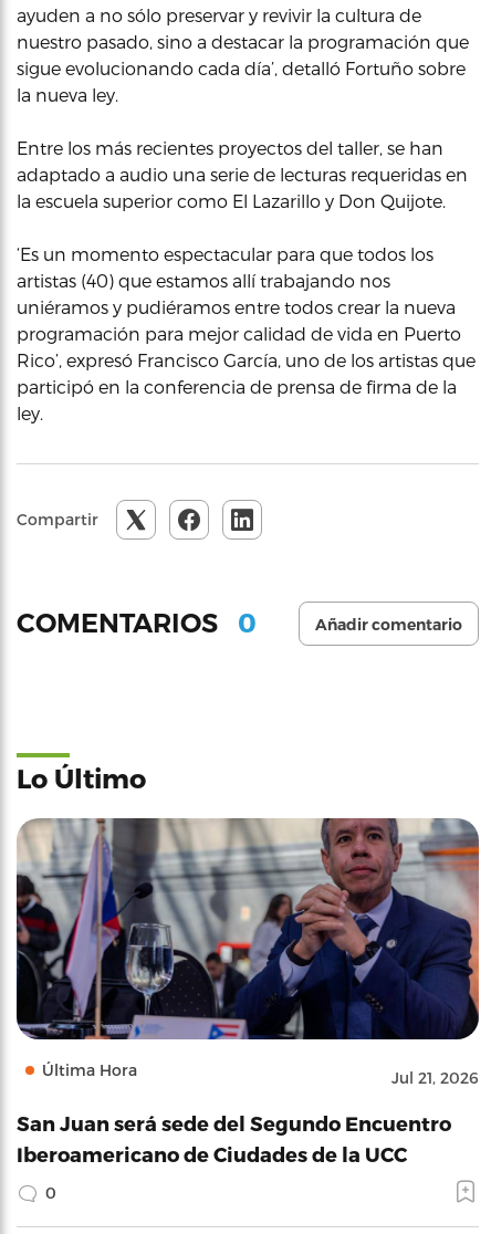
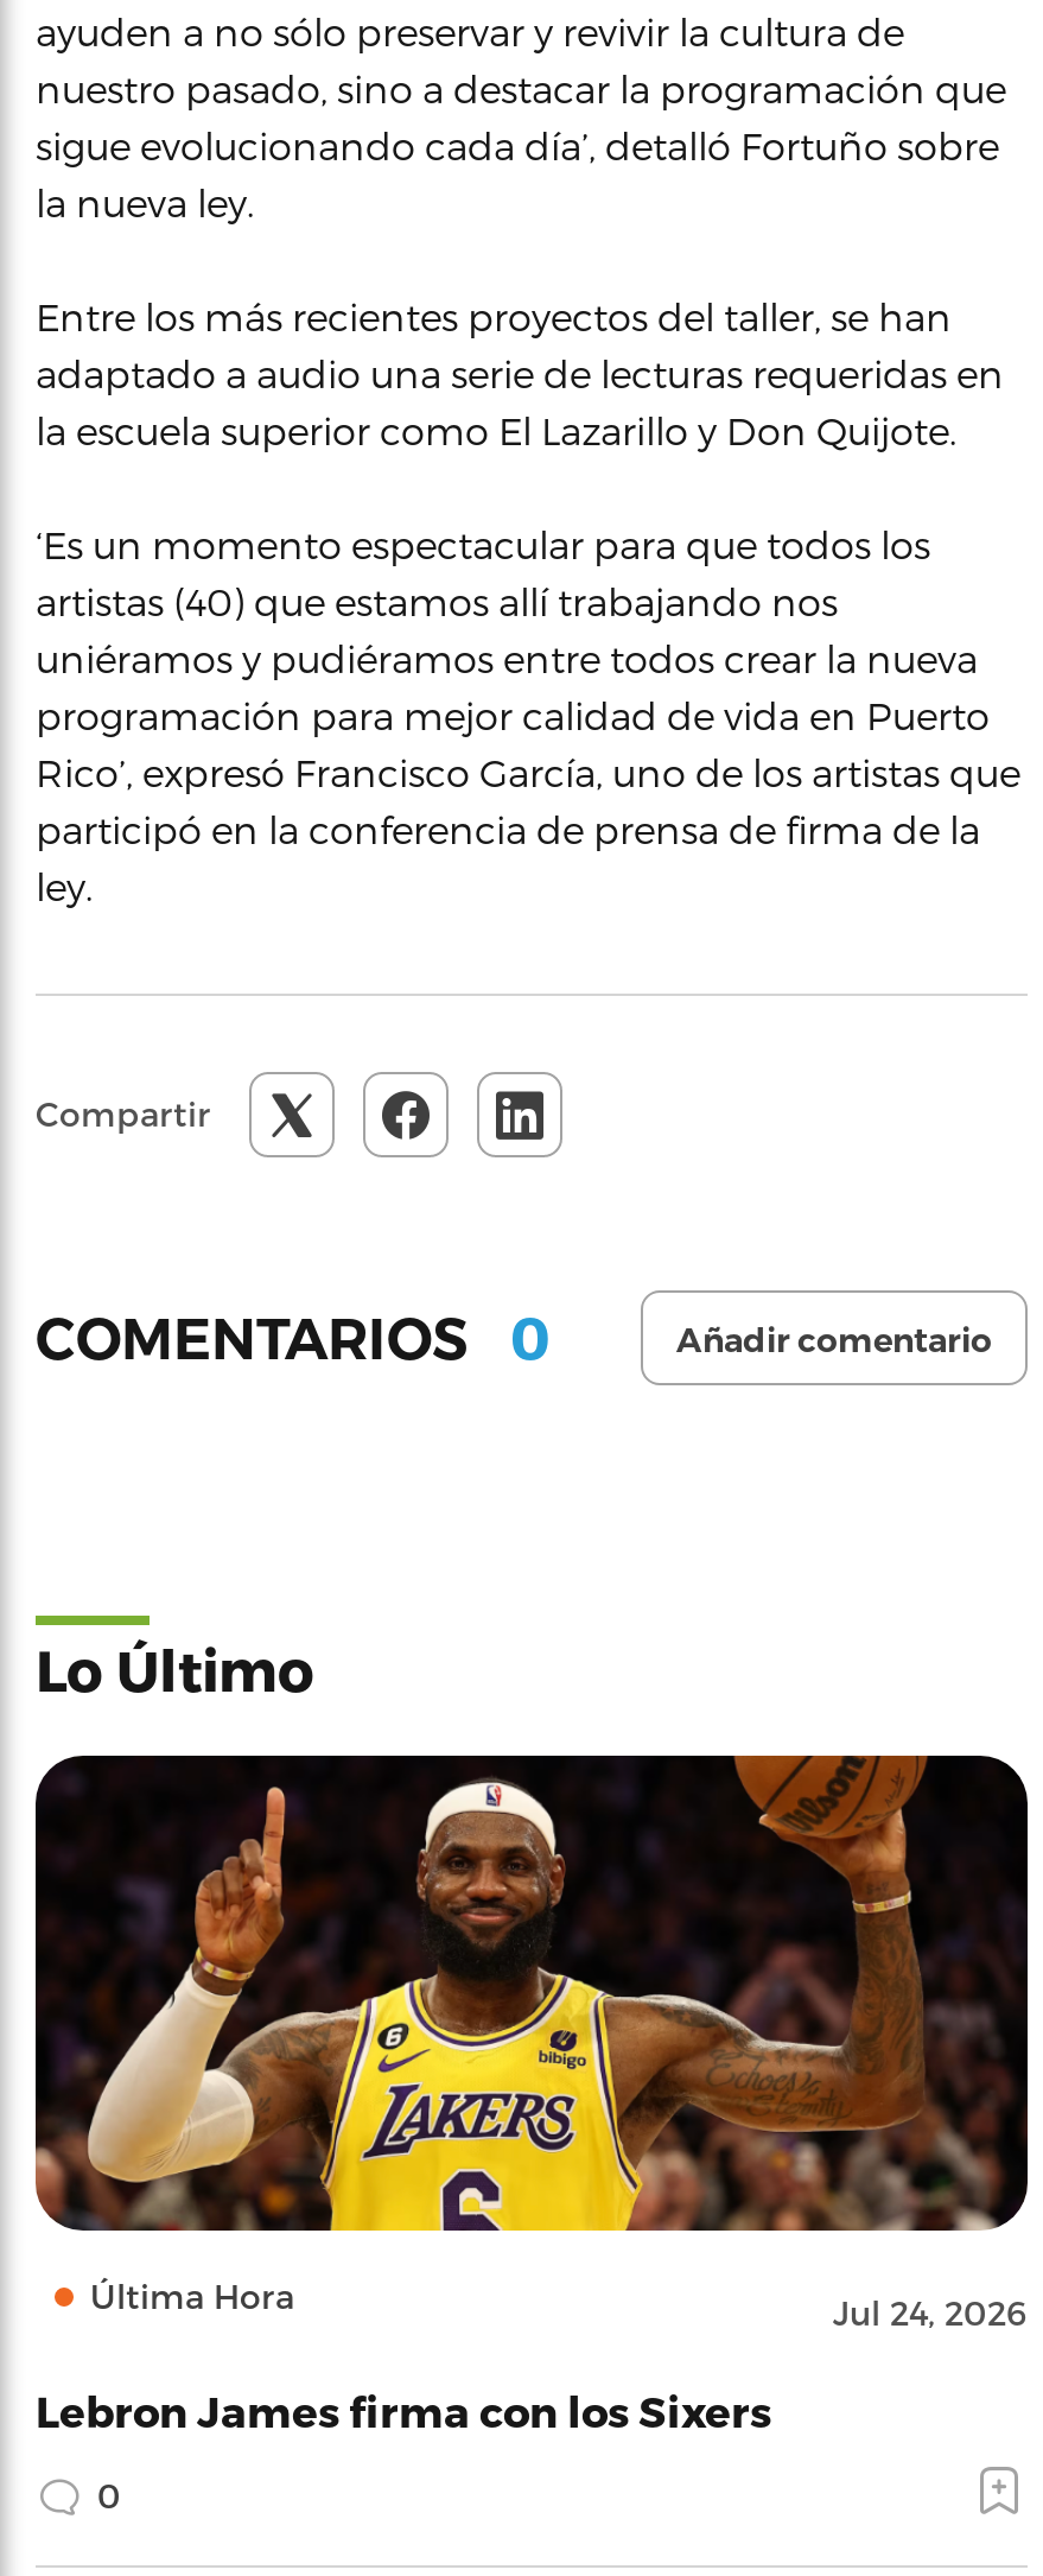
[15,817,480,1087] [image] | Jul 21, 2026 -> [33,1752,1030,2333] [image] | Jul 24, 2026
[17,1111,451,1165] San Juan será sede del Segundo Encuentro | Iberoamericano de Ciudades de la UCC -> [36,2385,771,2435] Lebron James firma con los Sixers

